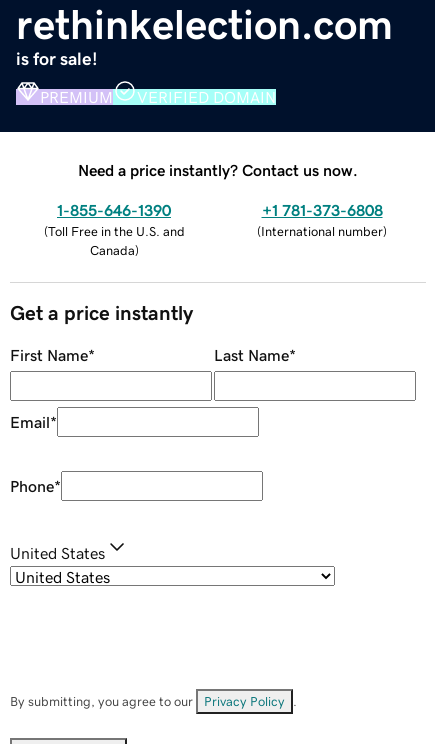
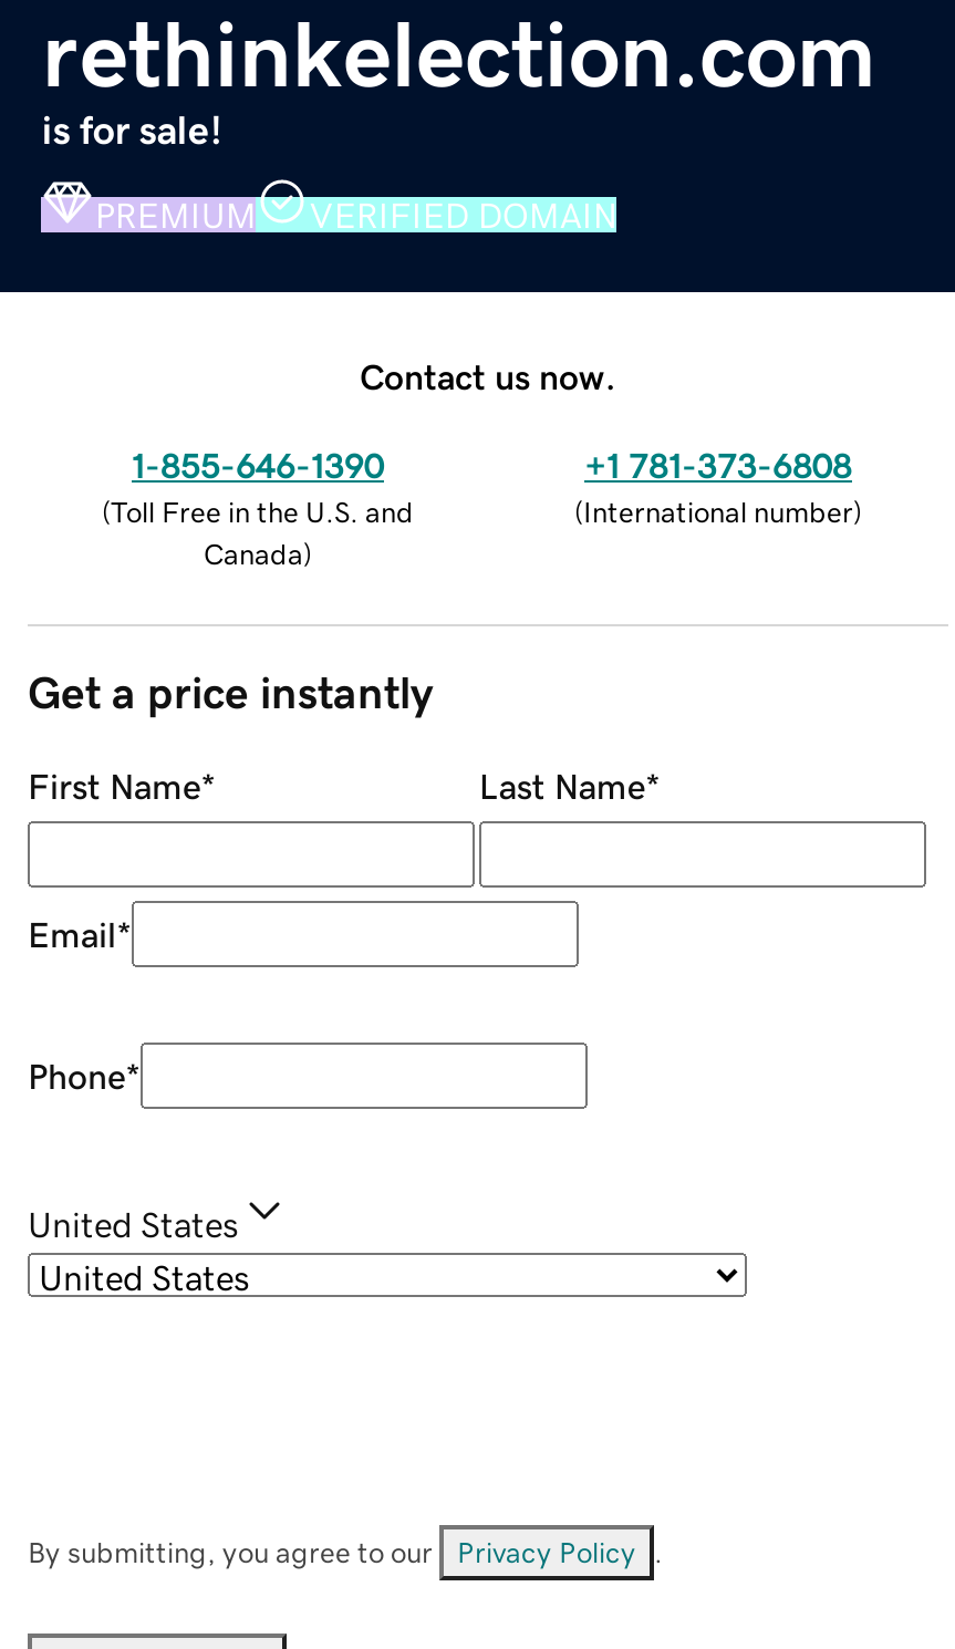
[78,162,358,178] Need a price instantly? Contact us now. -> [360,358,616,393] Contact us now.

